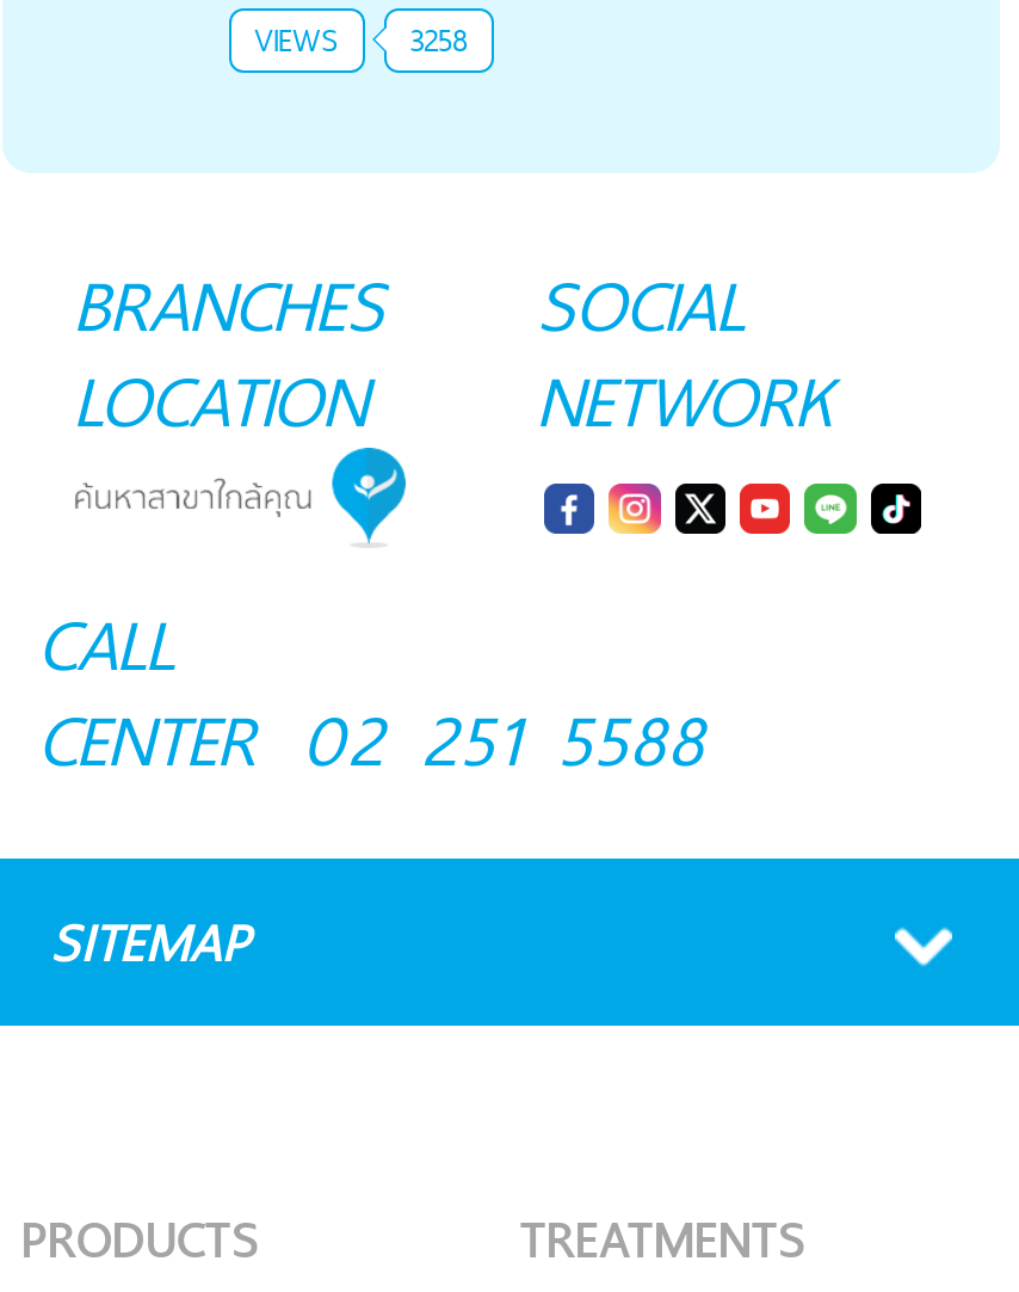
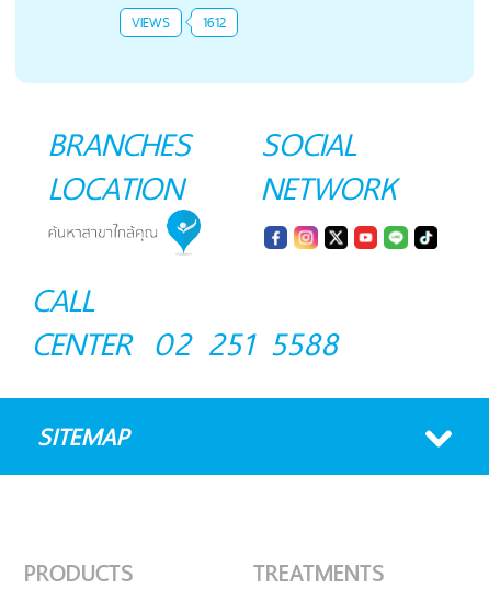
[255,12,467,64] VIEWS 3258 -> [131,9,226,33] VIEWS 1612

